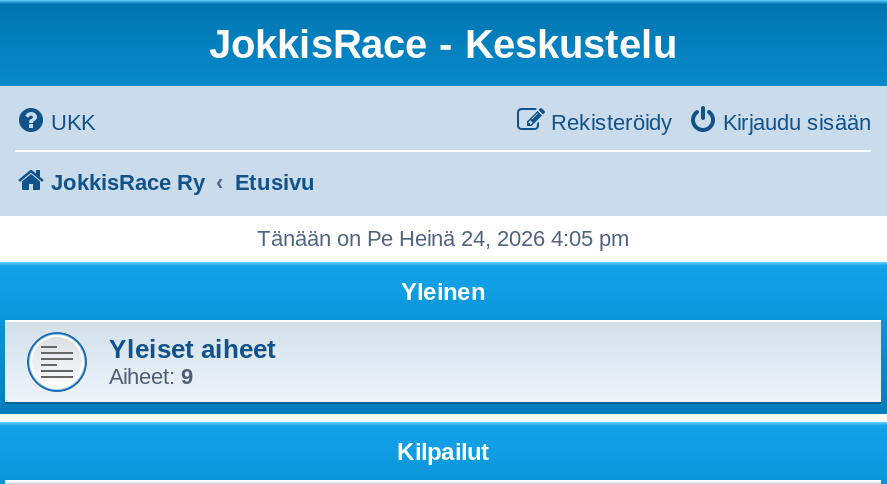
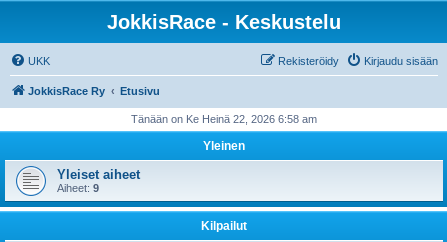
[257,226,629,250] Tänään on Pe Heinä 24, 2026 4:05 pm -> [131,113,317,125] Tänään on Ke Heinä 22, 2026 6:58 am

